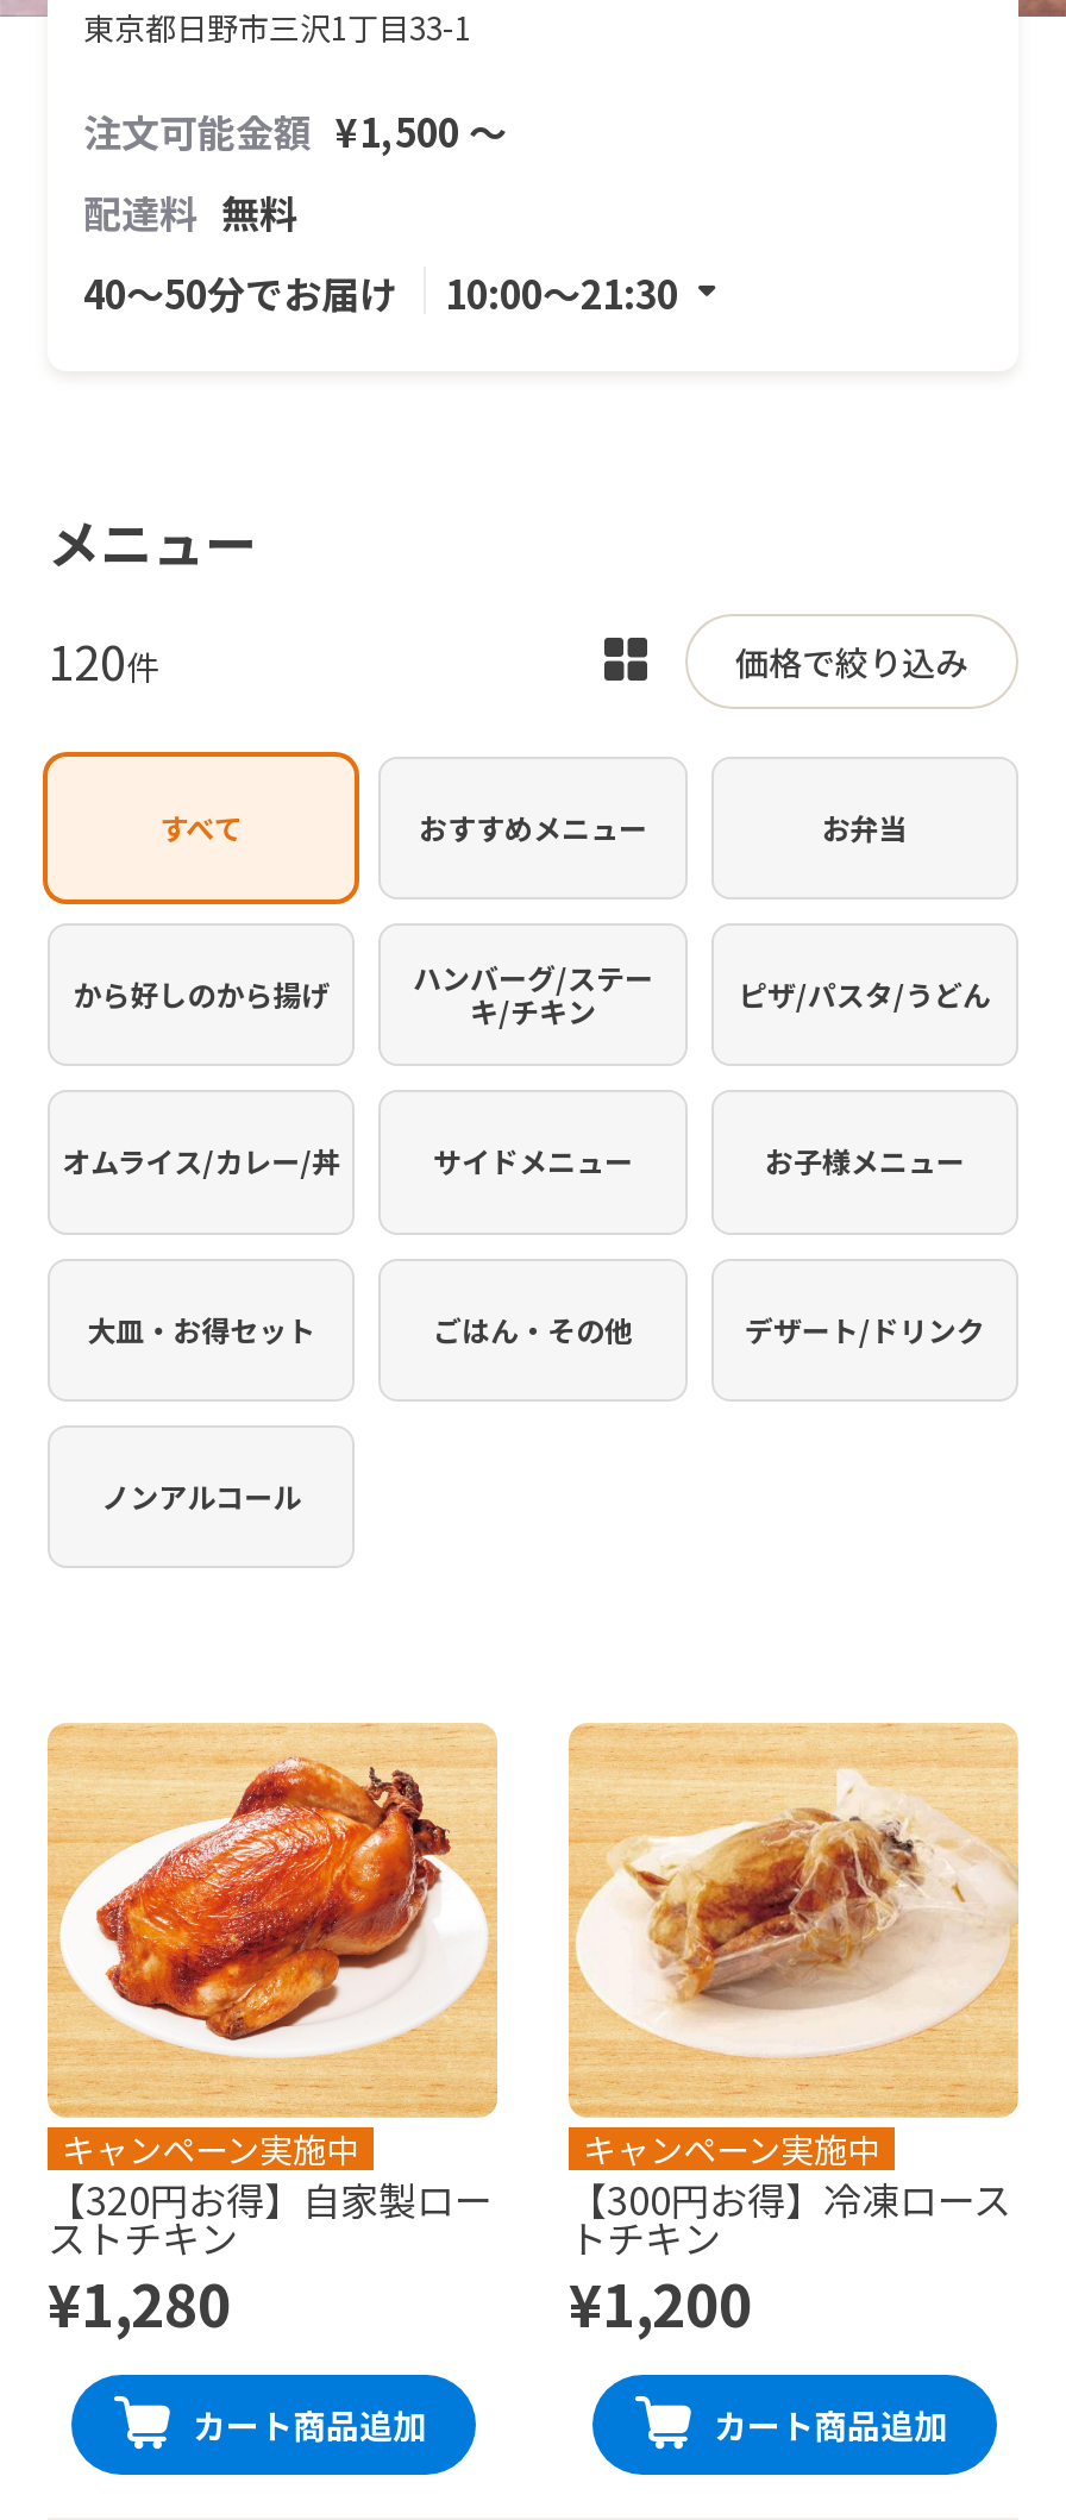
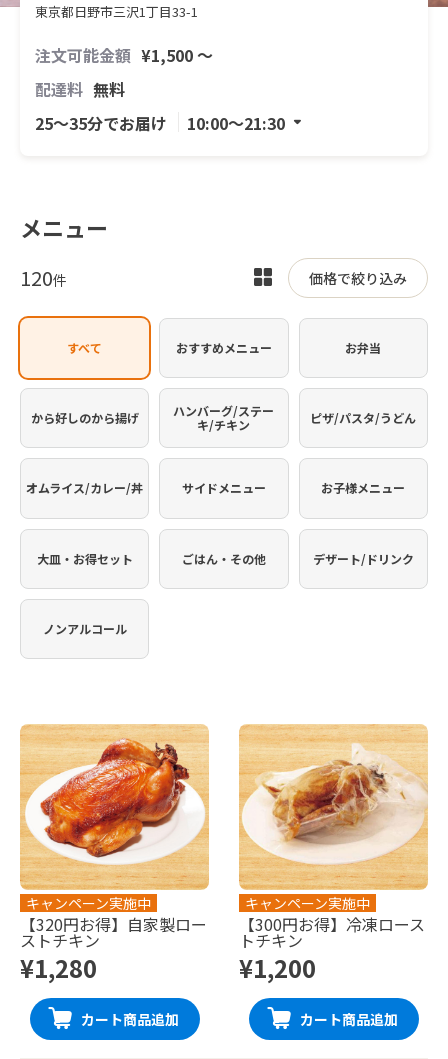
[83,264,678,321] 40〜50分でお届け 10:00〜21:30 -> [35,111,285,135] 25〜35分でお届け 10:00〜21:30

